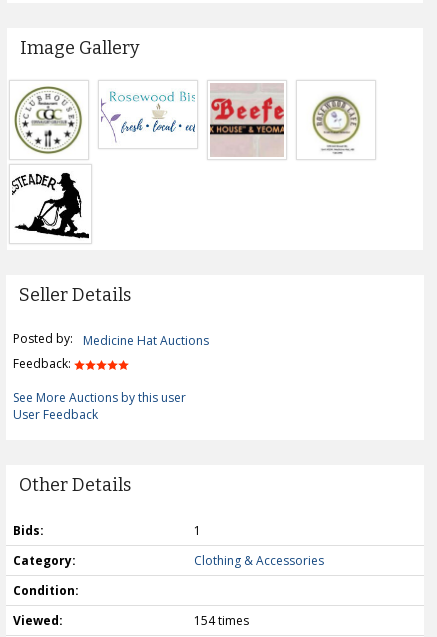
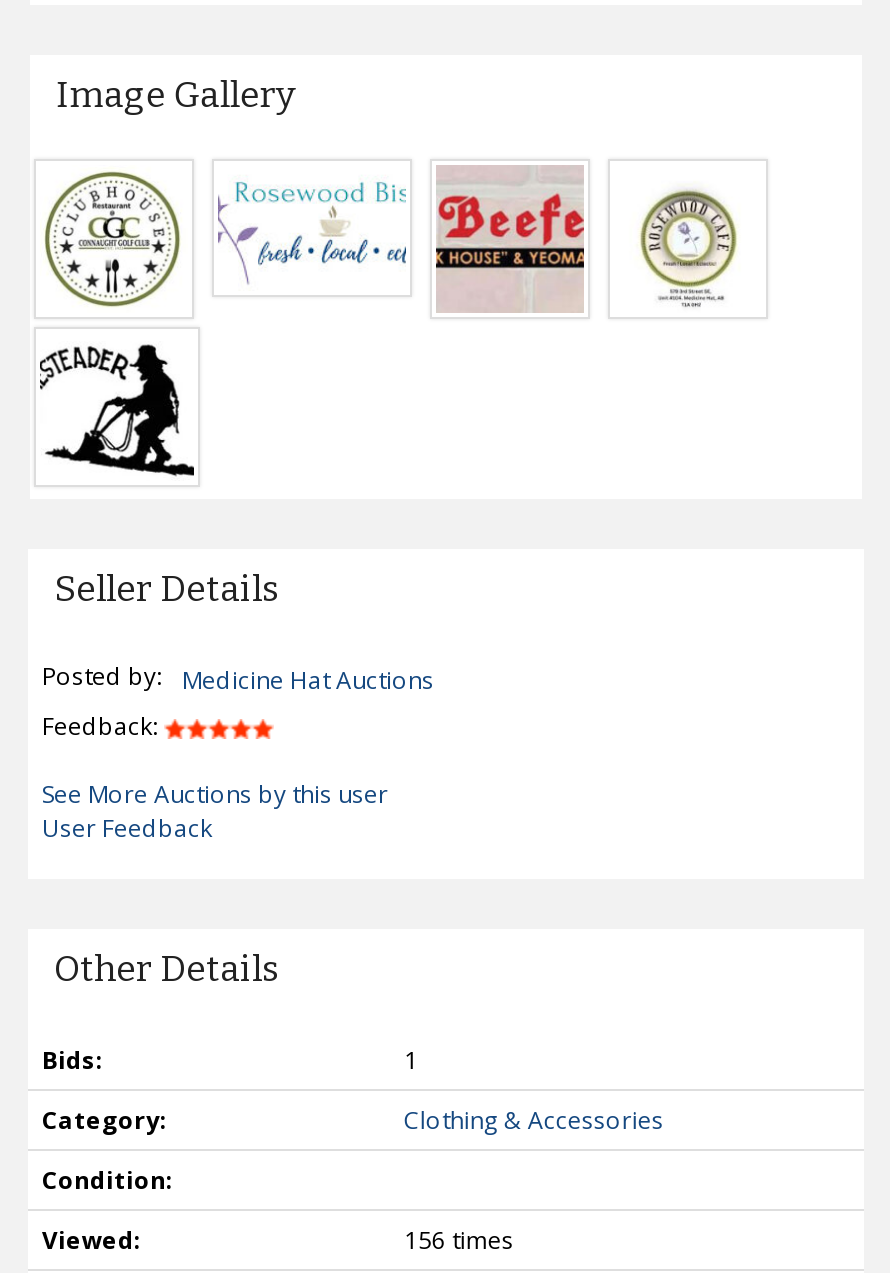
[194,612,249,629] 154 times -> [404,1223,514,1257] 156 times

